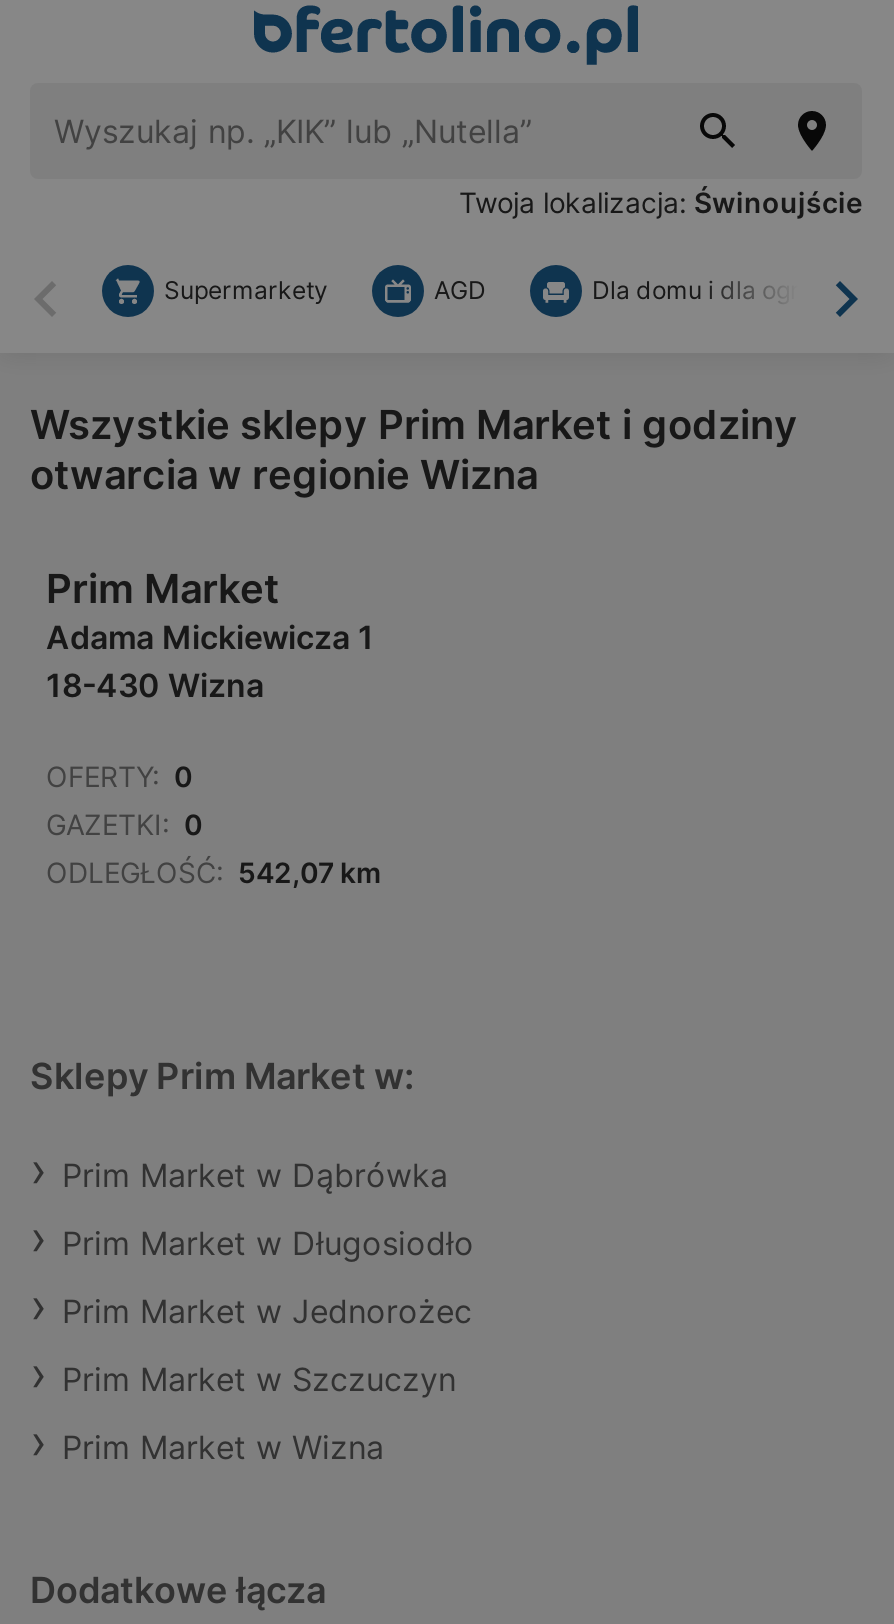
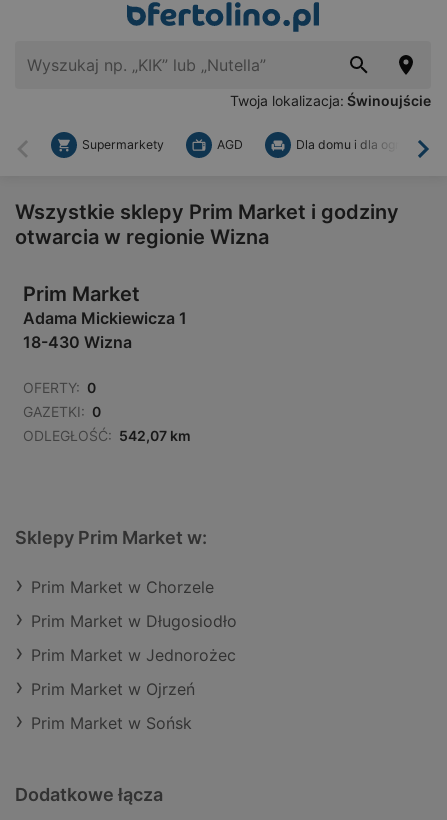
[62,1155,448,1195] Prim Market w Dąbrówka -> [31,577,214,597] Prim Market w Chorzele
[62,1359,456,1399] Prim Market w Szczuczyn -> [31,679,195,699] Prim Market w Ojrzeń
[62,1427,384,1467] Prim Market w Wizna -> [31,713,192,733] Prim Market w Sońsk

